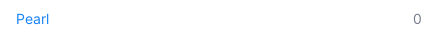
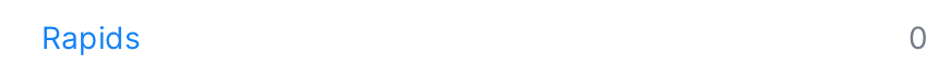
[16,10,49,27] Pearl -> [41,18,140,54] Rapids

